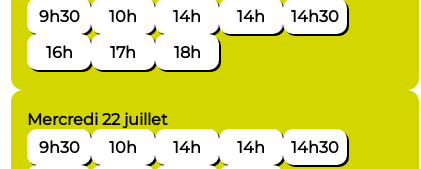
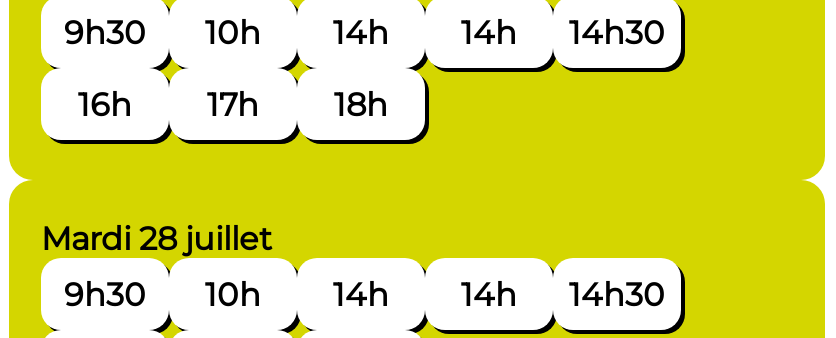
[27,110,168,129] Mercredi 22 juillet -> [41,220,273,258] Mardi 28 juillet

